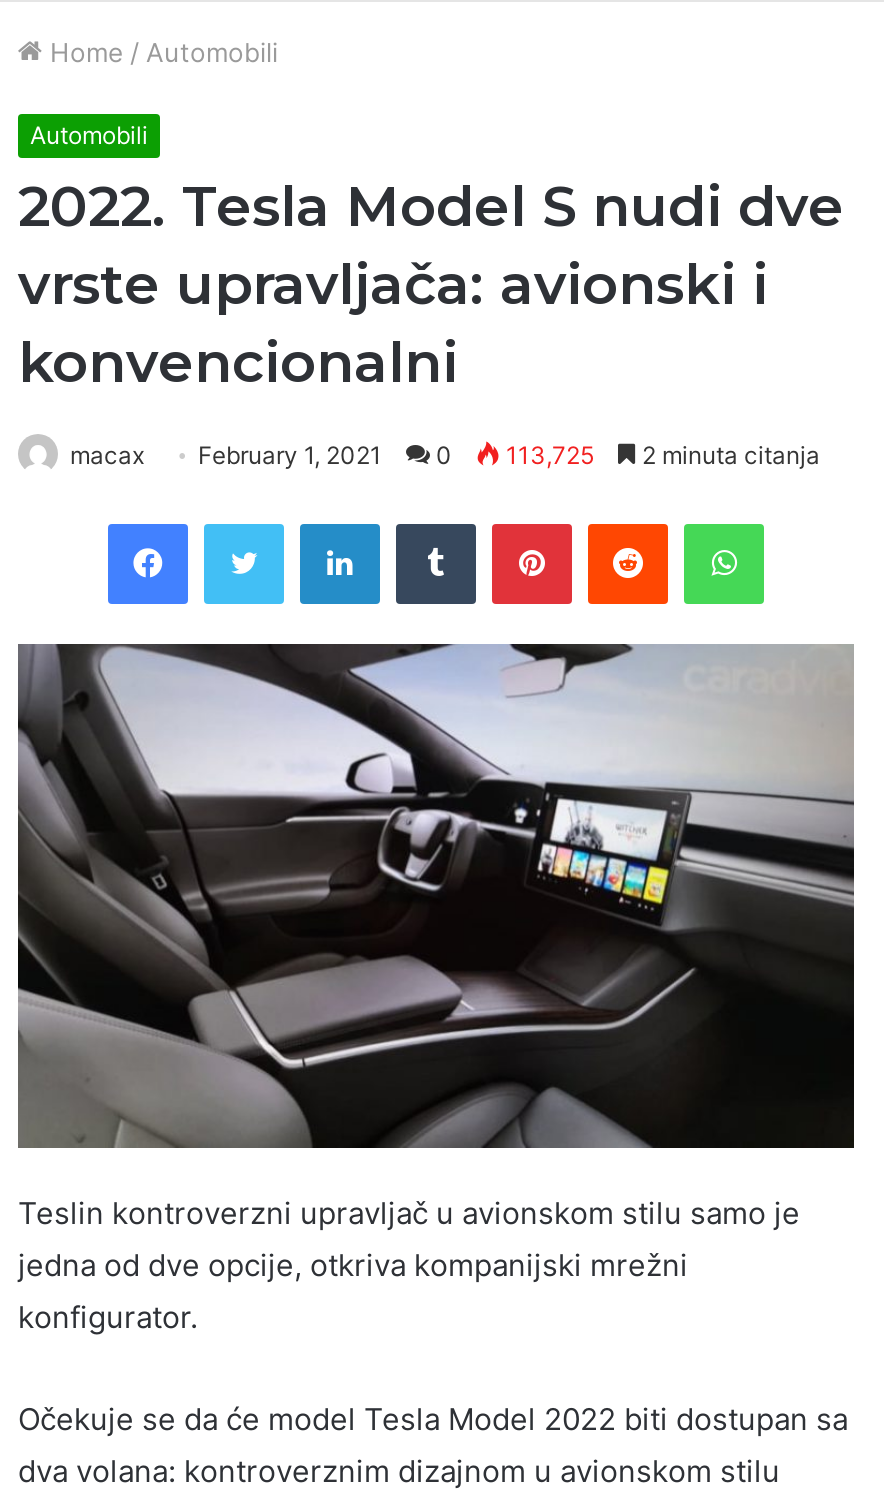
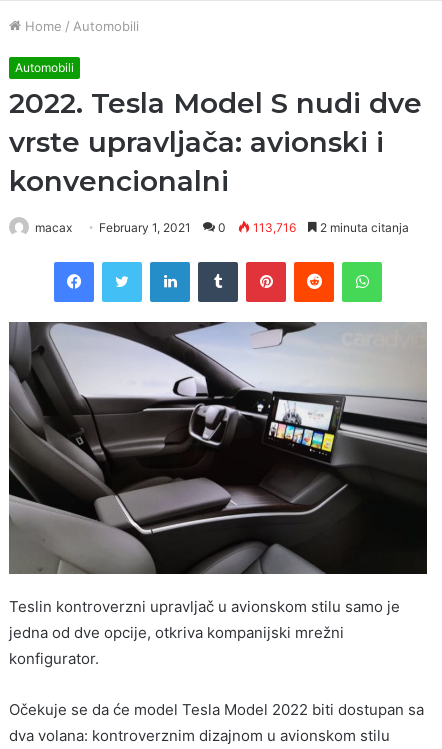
[70,441,820,471] macax February 1, 2021 0 113,725 2 minuta citanja -> [35,220,409,235] macax February 1, 2021 0 113,716 2 minuta citanja

